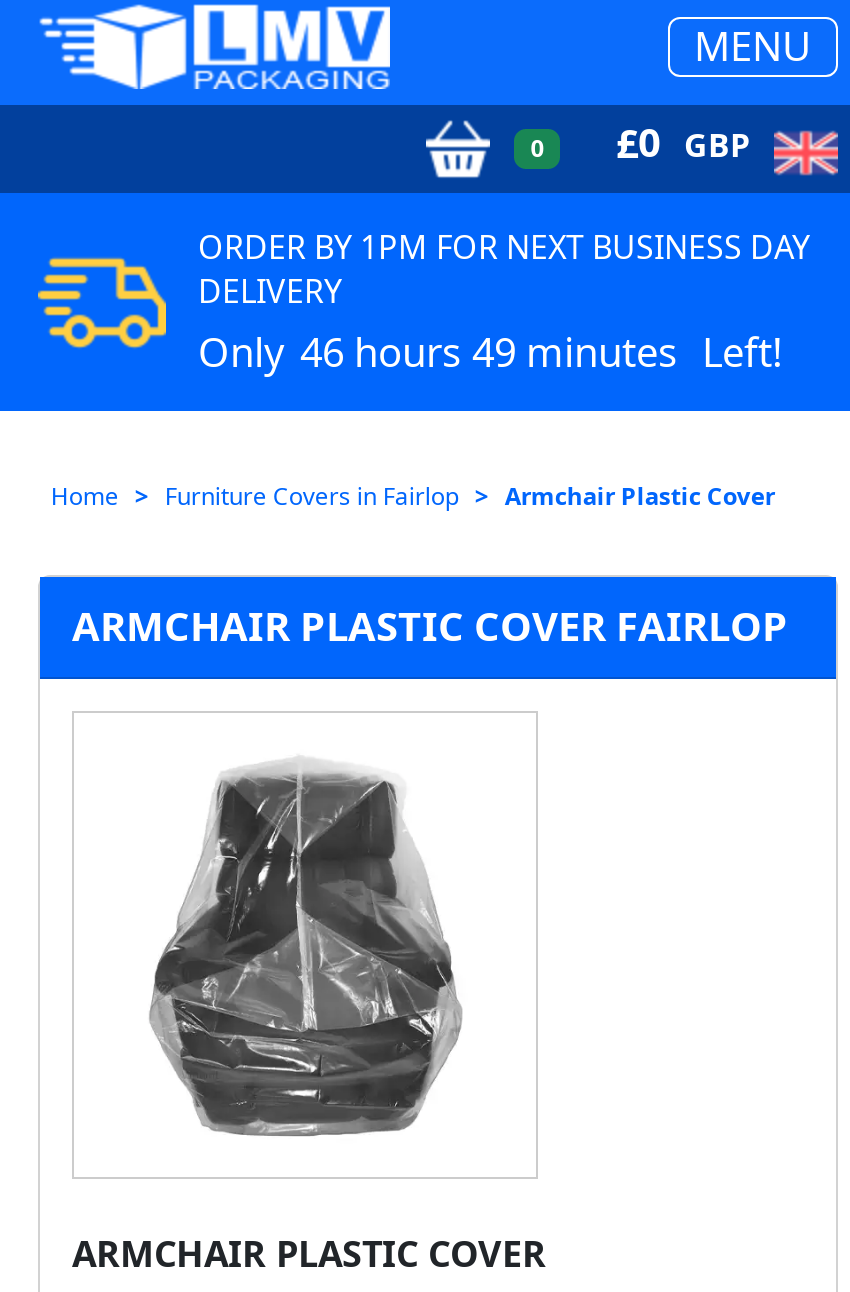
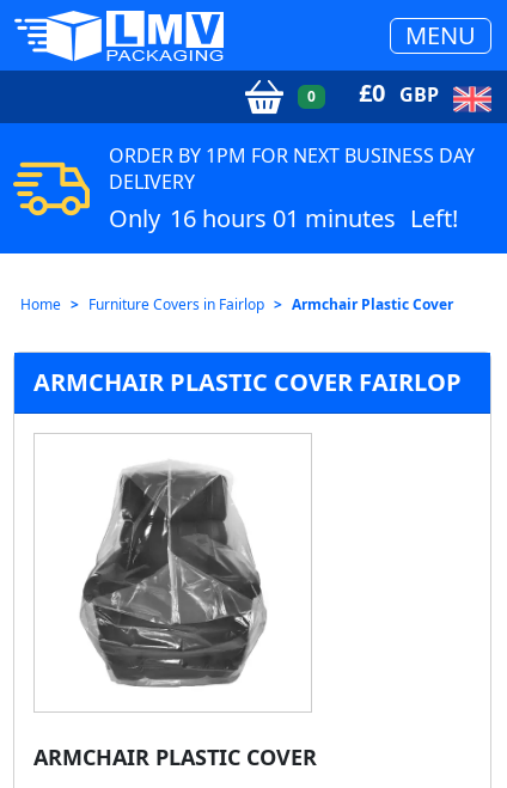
[198,325,782,379] Only 46 hours 49 minutes Left! -> [109,202,458,234] Only 16 hours 01 minutes Left!

